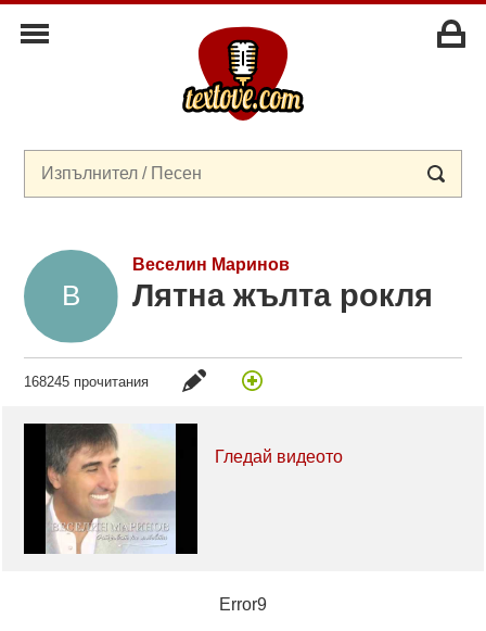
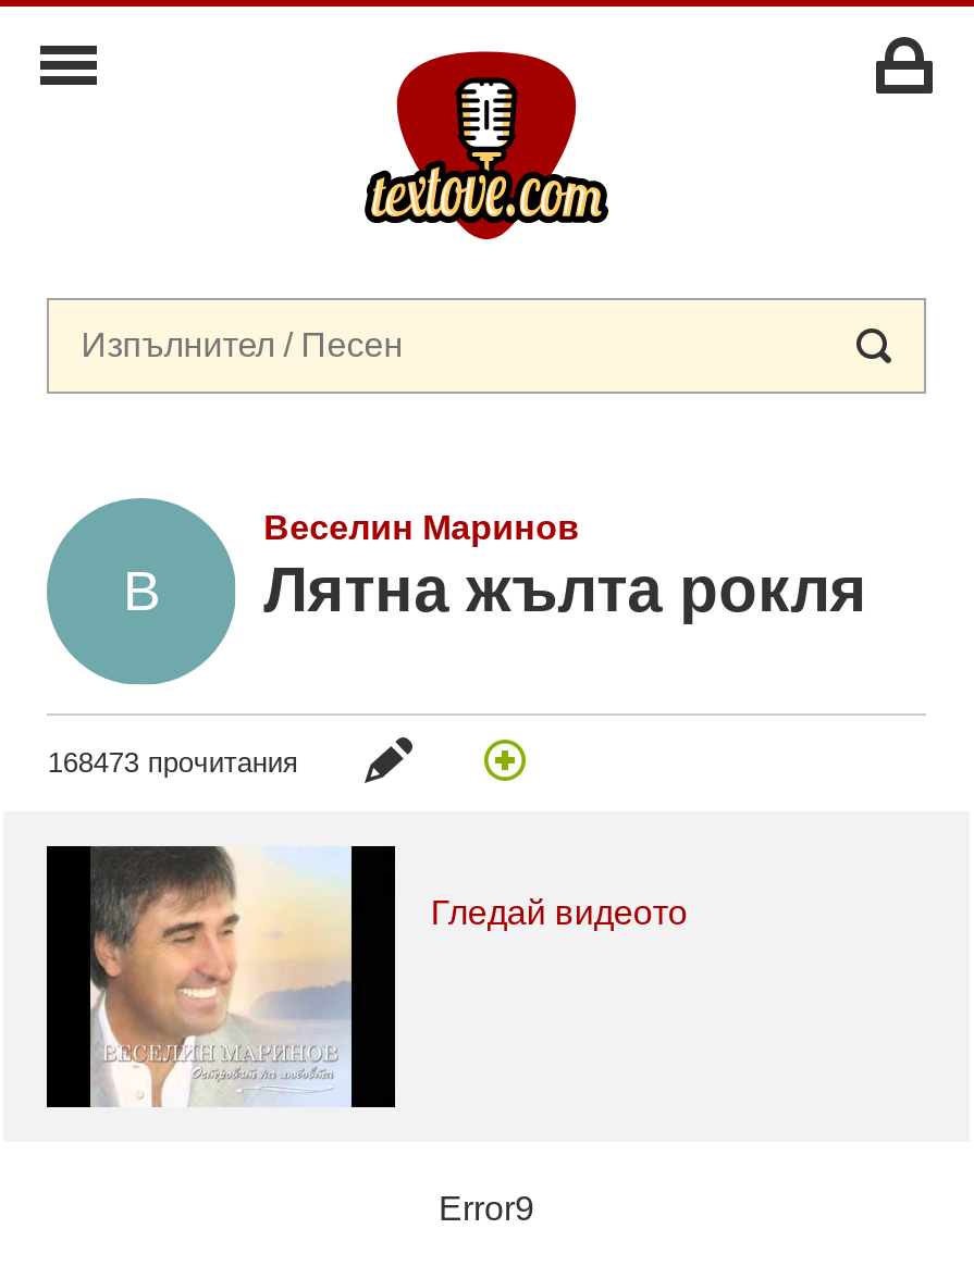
[24,373,149,390] 168245 прочитания -> [48,746,298,778] 168473 прочитания

